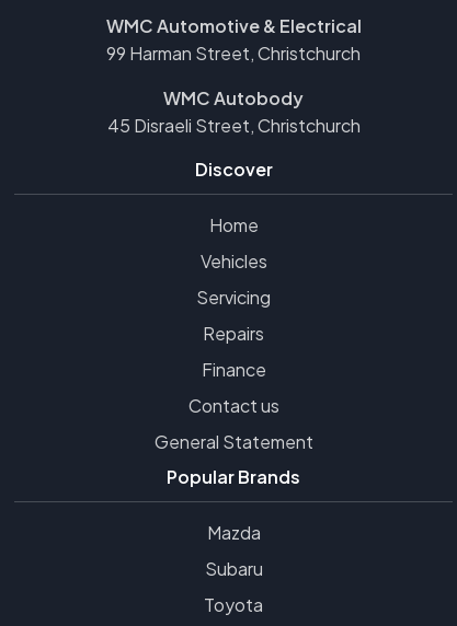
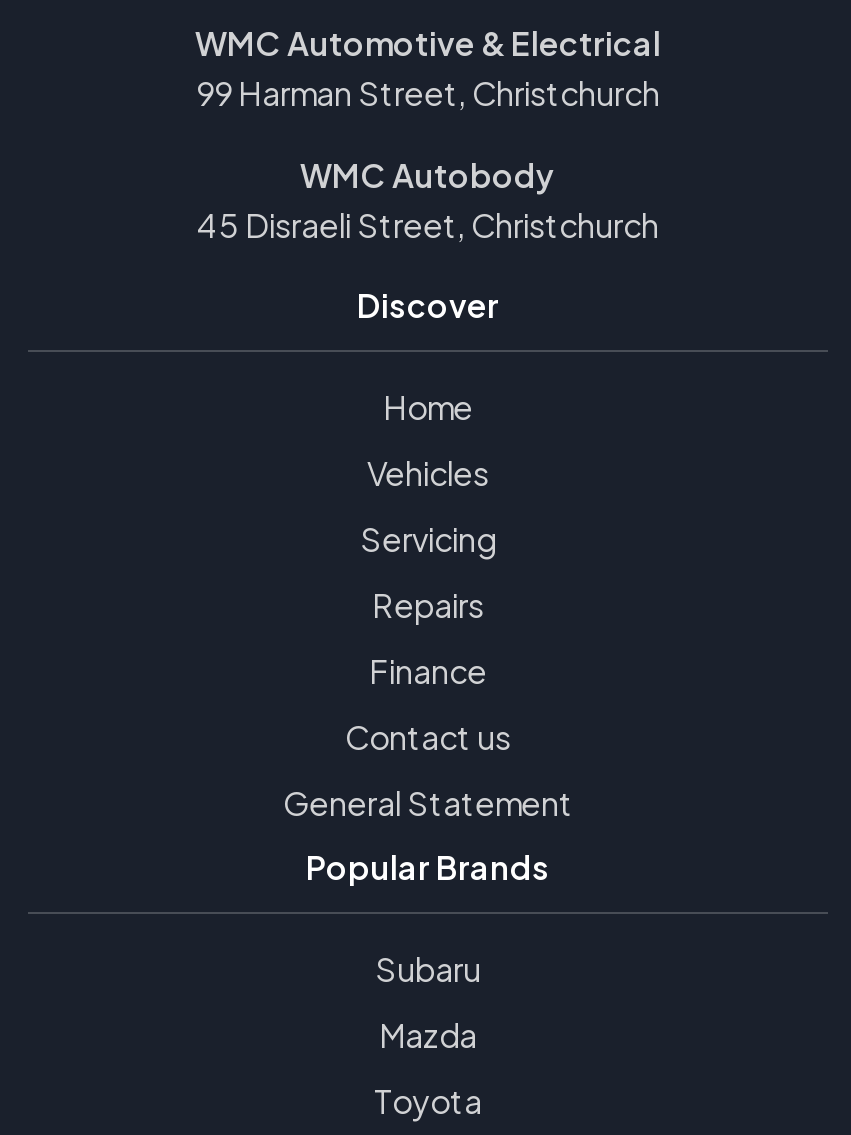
moved [207,521,260,544] -> [379,1014,477,1056]: Mazda
moved [204,557,262,580] -> [375,948,481,990]: Subaru

